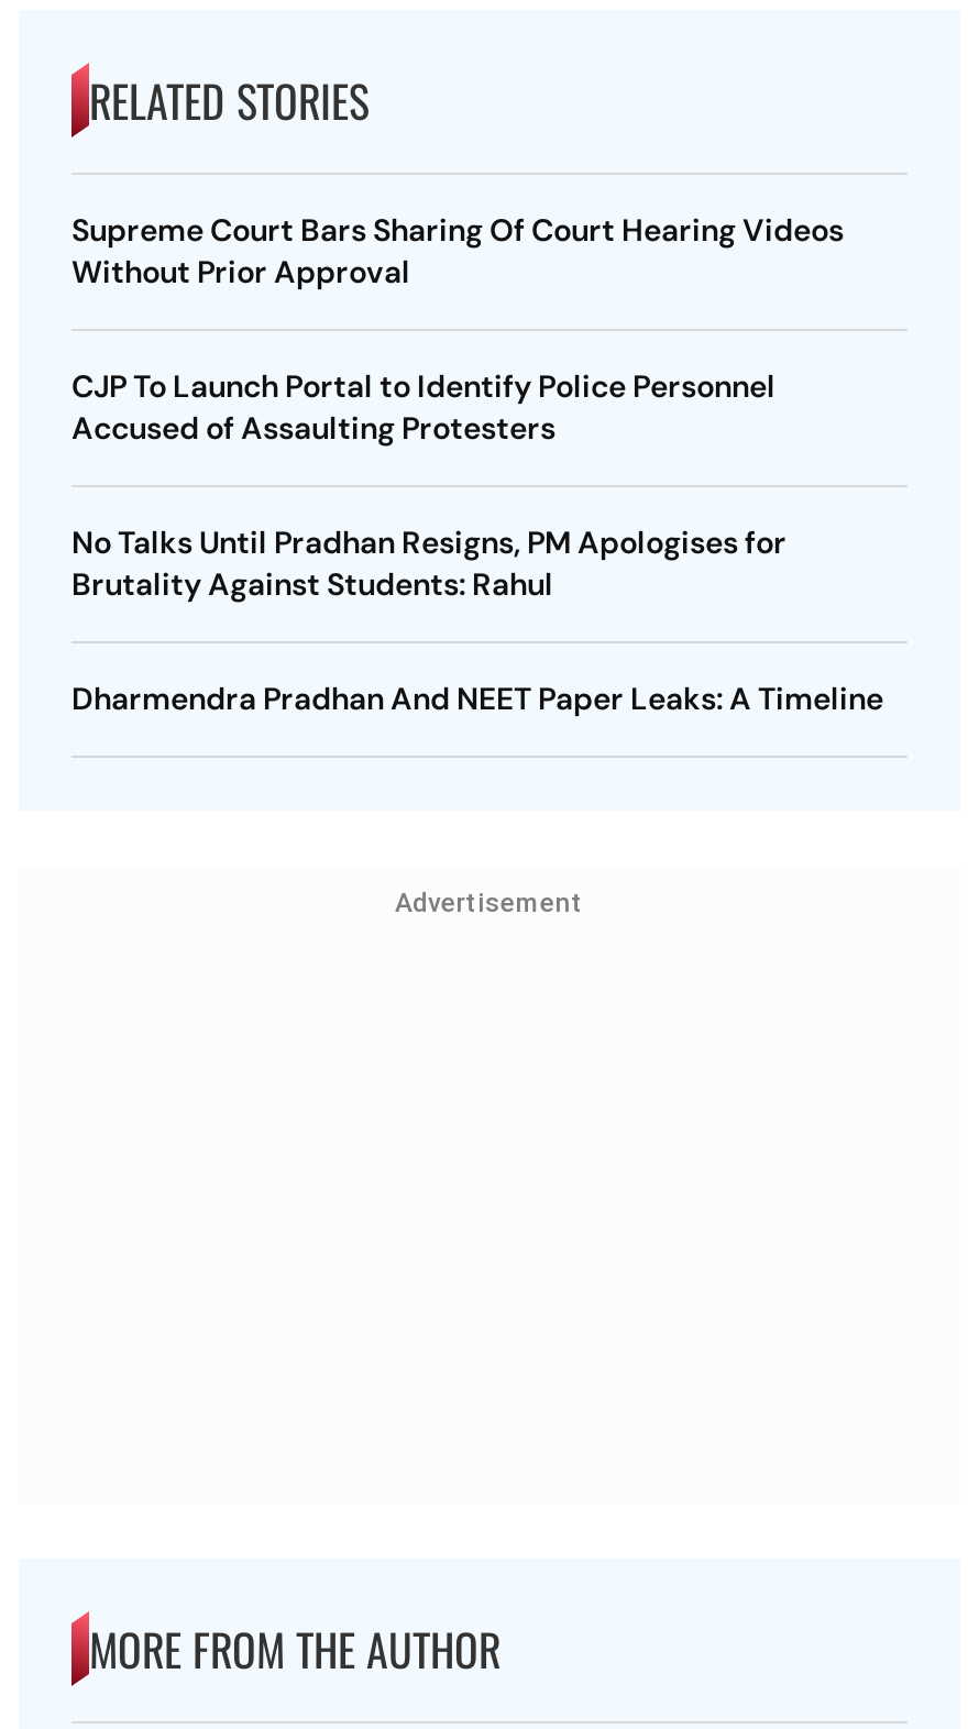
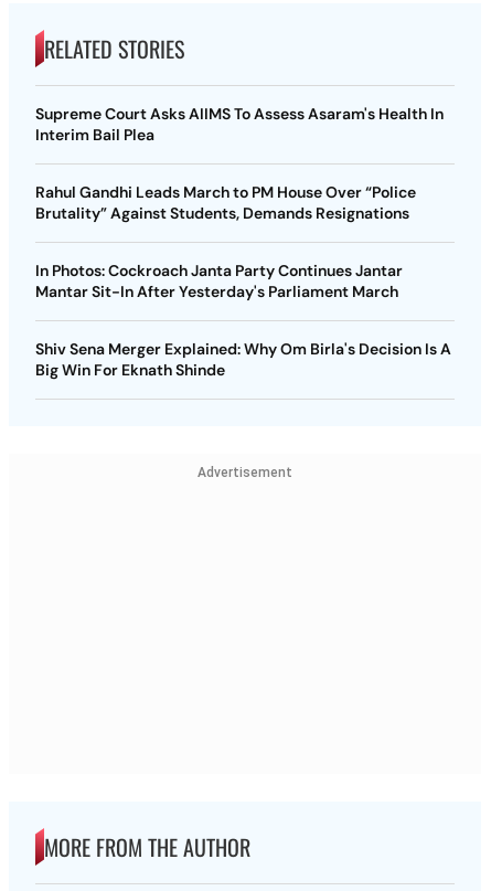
[71,209,844,290] Supreme Court Bars Sharing Of Court Hearing Videos | Without Prior Approval -> [35,104,444,145] Supreme Court Asks AIIMS To Assess Asaram's Health In | Interim Bail Plea
[71,365,776,446] CJP To Launch Portal to Identify Police Personnel | Accused of Assaulting Protesters -> [35,182,416,223] Rahul Gandhi Leads March to PM House Over “Police | Brutality” Against Students, Demands Resignations
[71,521,787,603] No Talks Until Pradhan Resigns, PM Apologises for | Brutality Against Students: Rahul -> [35,260,403,301] In Photos: Cockroach Janta Party Continues Jantar | Mantar Sit-In After Yesterday's Parliament March
[71,677,883,717] Dharmendra Pradhan And NEET Paper Leaks: A Timeline -> [35,339,451,380] Shiv Sena Merger Explained: Why Om Birla's Decision Is A | Big Win For Eknath Shinde

